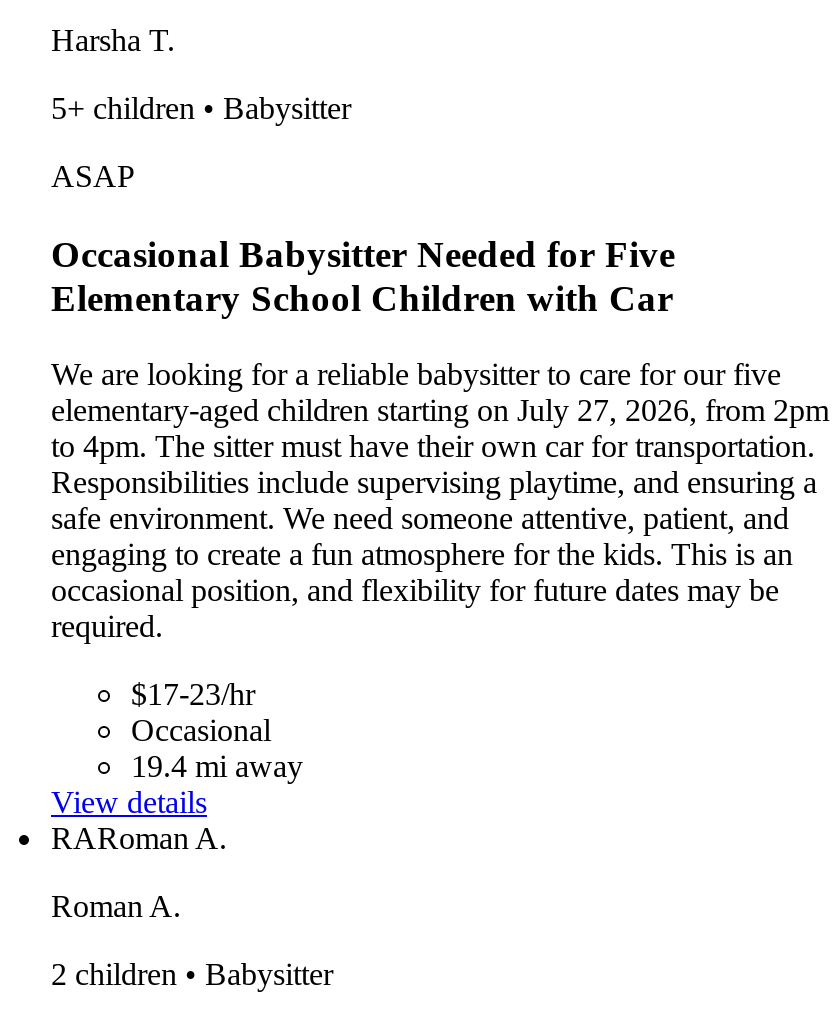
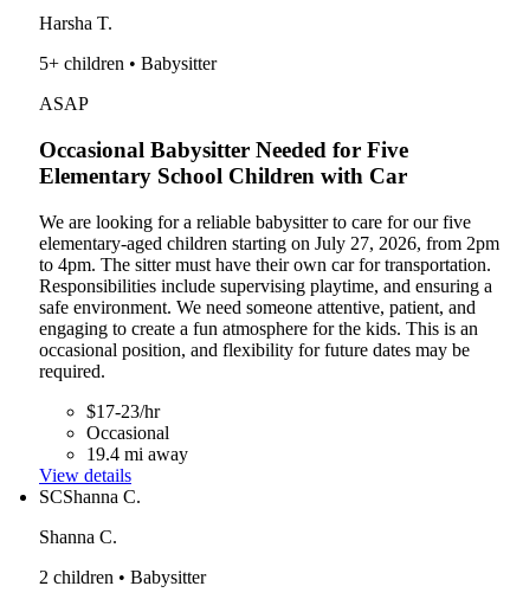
[51,822,227,856] RARoman A. -> [39,486,141,506] SCShanna C.
[51,890,181,924] Roman A. -> [39,526,117,546] Shanna C.

